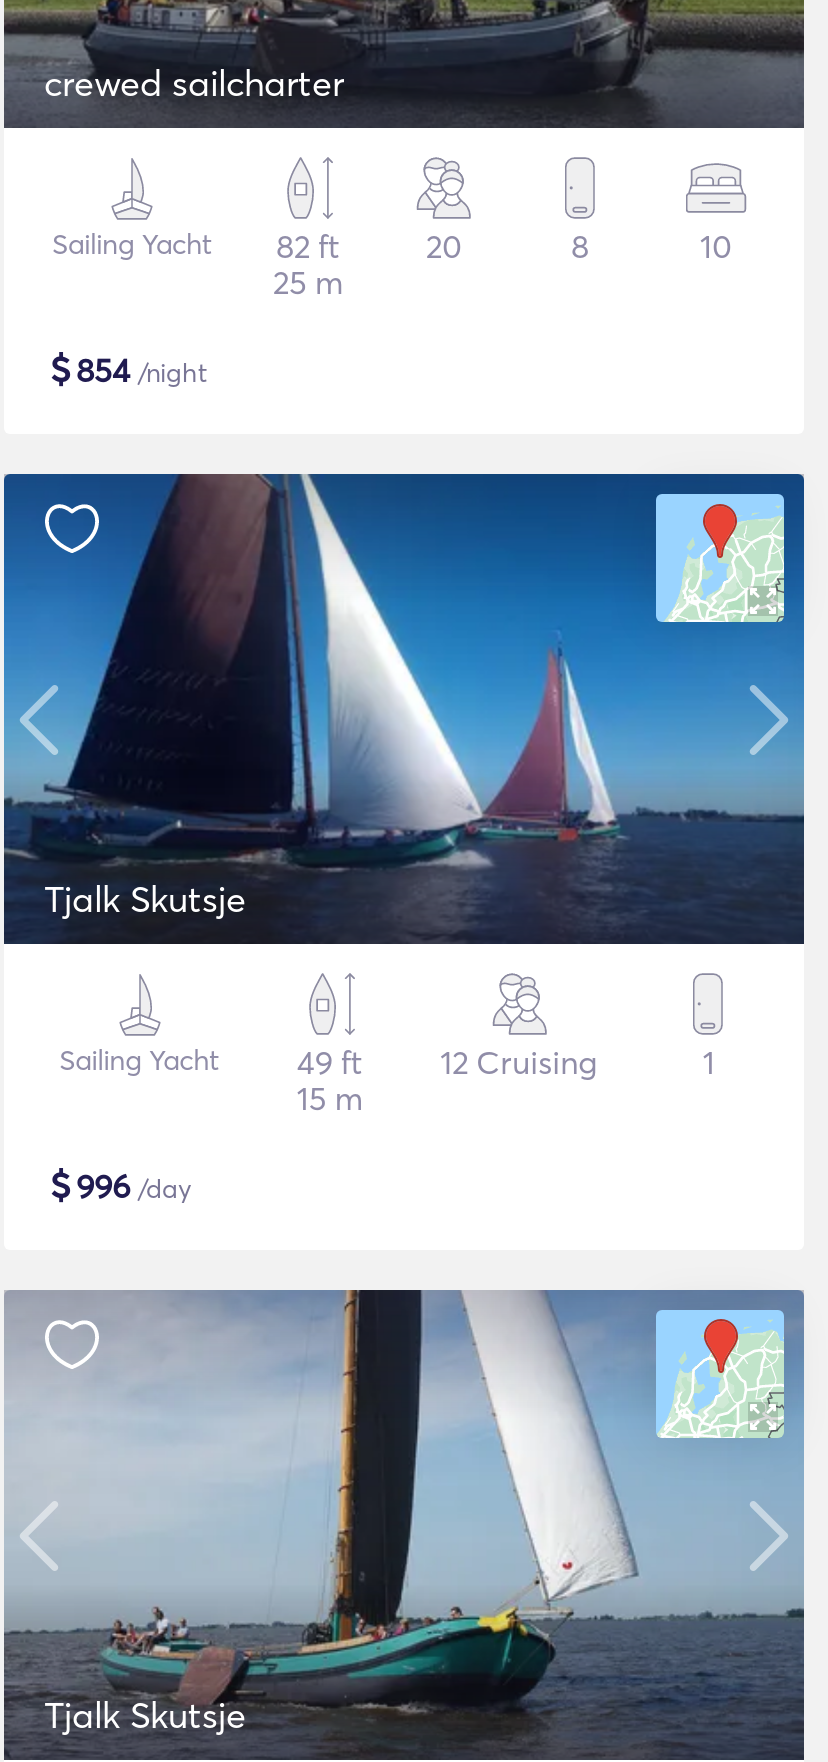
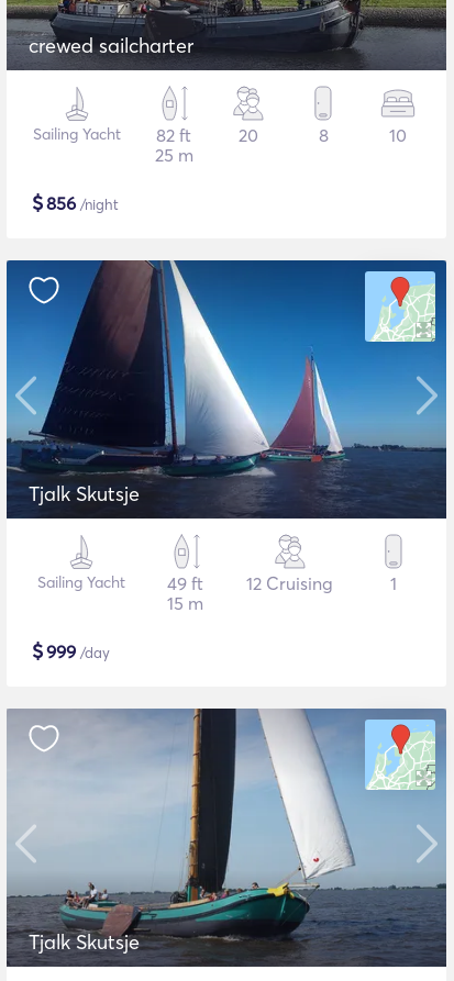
[50,346,208,392] $854 /night -> [32,190,119,215] $856 /night
[50,1162,192,1208] $996 /day -> [32,638,110,664] $999 /day

